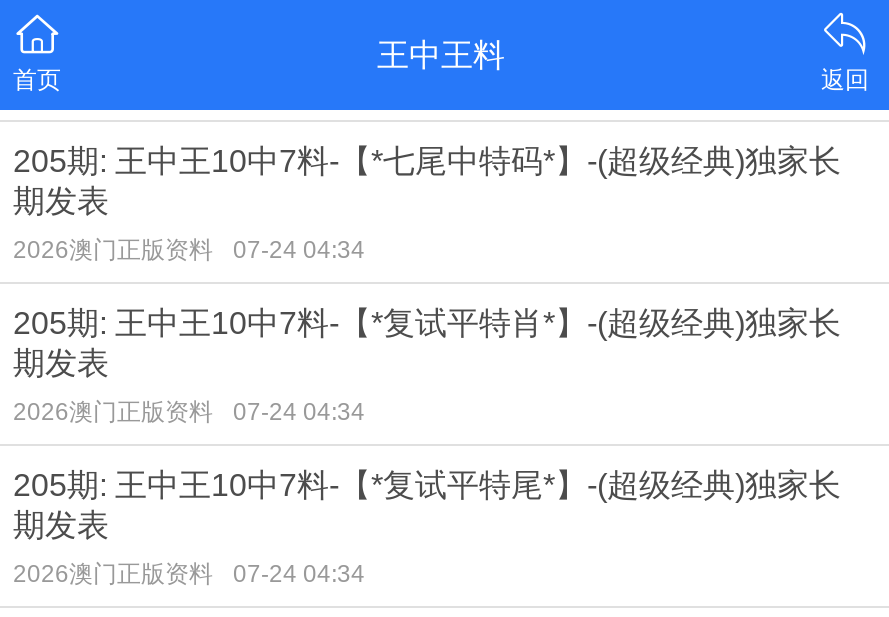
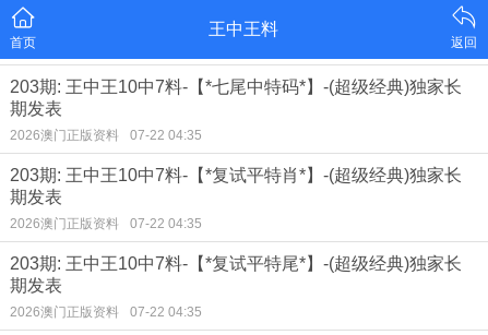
[13,144,841,178] 205期: 王中王10中7料-【*七尾中特码*】-(超级经典)独家长 -> [10,77,462,96] 203期: 王中王10中7料-【*七尾中特码*】-(超级经典)独家长
[13,236,365,264] 2026澳门正版资料 07-24 04:34 -> [10,128,202,143] 2026澳门正版资料 07-22 04:35
[13,306,841,340] 205期: 王中王10中7料-【*复试平特肖*】-(超级经典)独家长 -> [10,166,462,184] 203期: 王中王10中7料-【*复试平特肖*】-(超级经典)独家长
[13,398,365,426] 2026澳门正版资料 07-24 04:34 -> [10,216,202,231] 2026澳门正版资料 07-22 04:35
[13,468,841,502] 205期: 王中王10中7料-【*复试平特尾*】-(超级经典)独家长 -> [10,254,462,273] 203期: 王中王10中7料-【*复试平特尾*】-(超级经典)独家长
[13,560,365,588] 2026澳门正版资料 07-24 04:34 -> [10,304,202,320] 2026澳门正版资料 07-22 04:35

